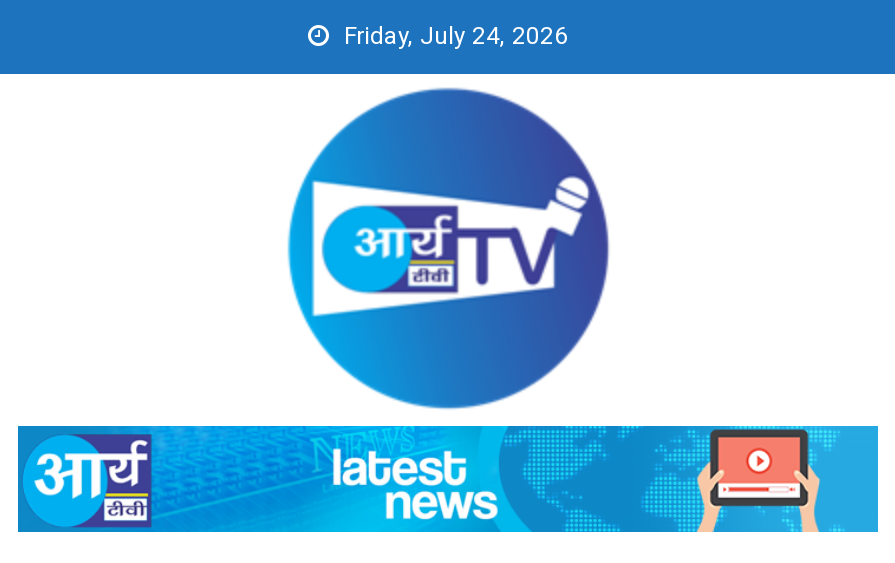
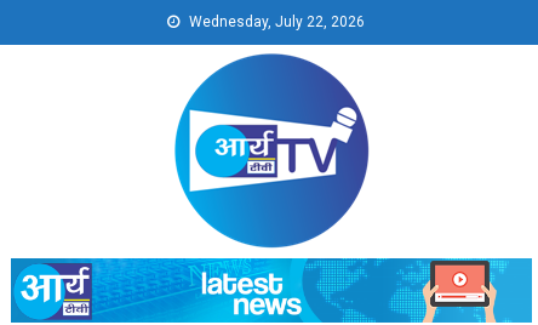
[344,22,568,50] Friday, July 24, 2026 -> [188,13,364,30] Wednesday, July 22, 2026

